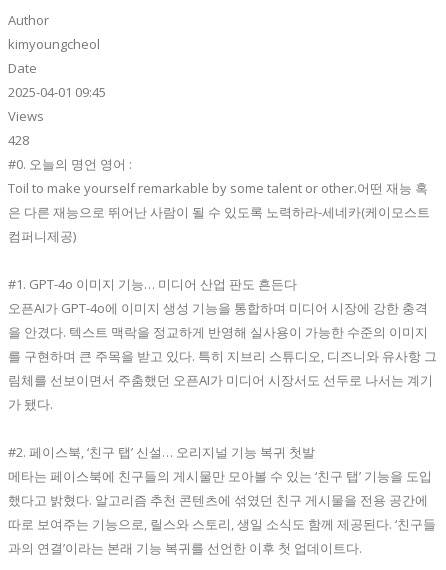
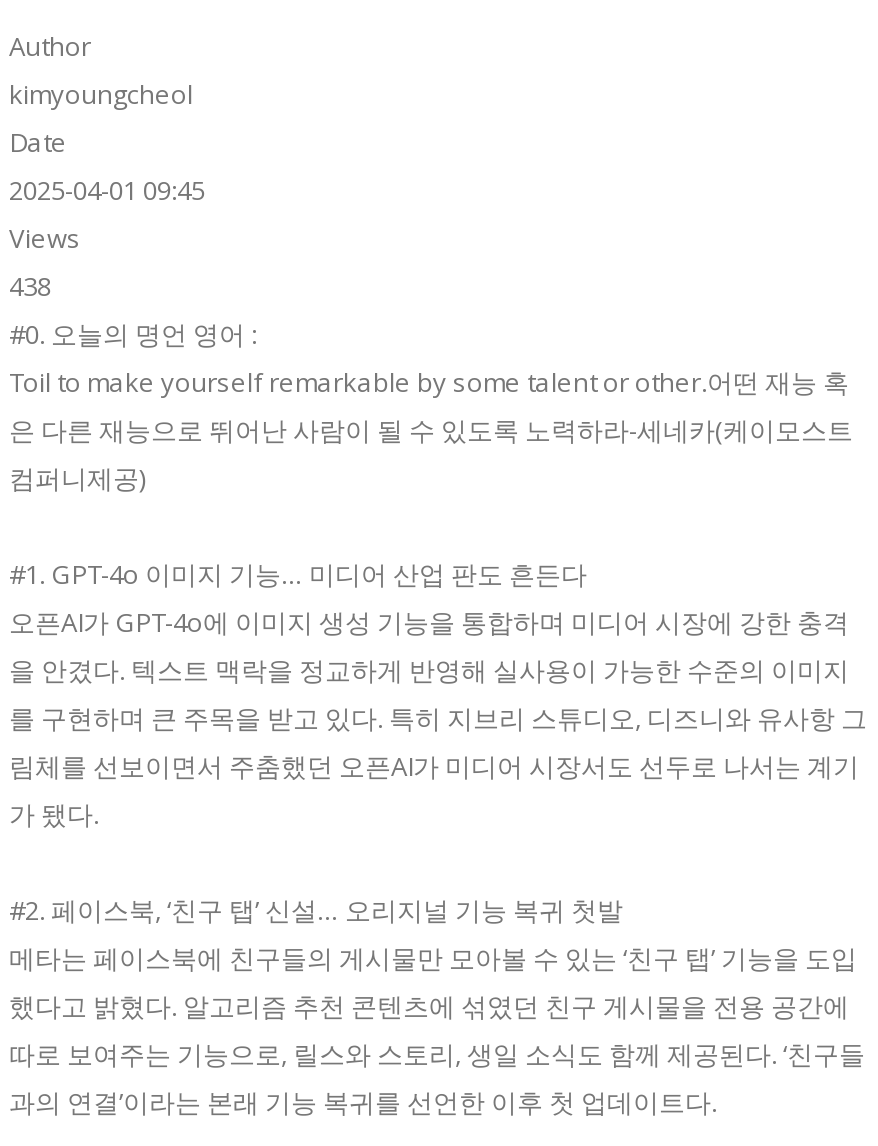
[8,131,29,149] 428 -> [9,269,51,305] 438

